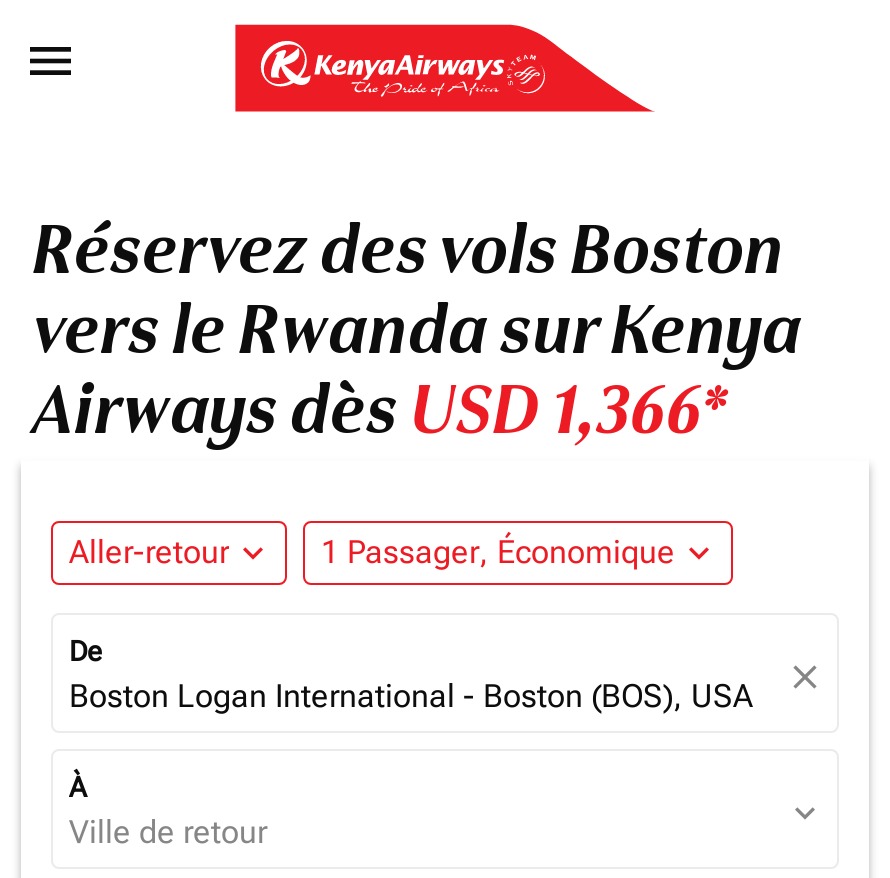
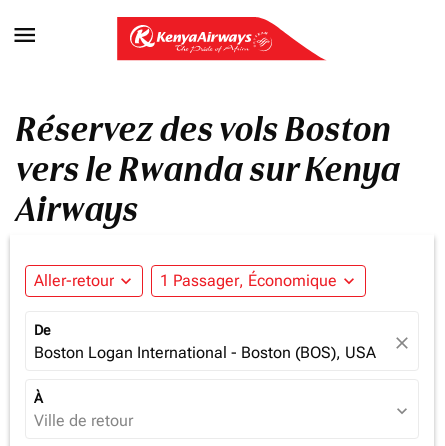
[31,369,727,453] Airways dès USD 1,366* -> [15,189,138,231] Airways

